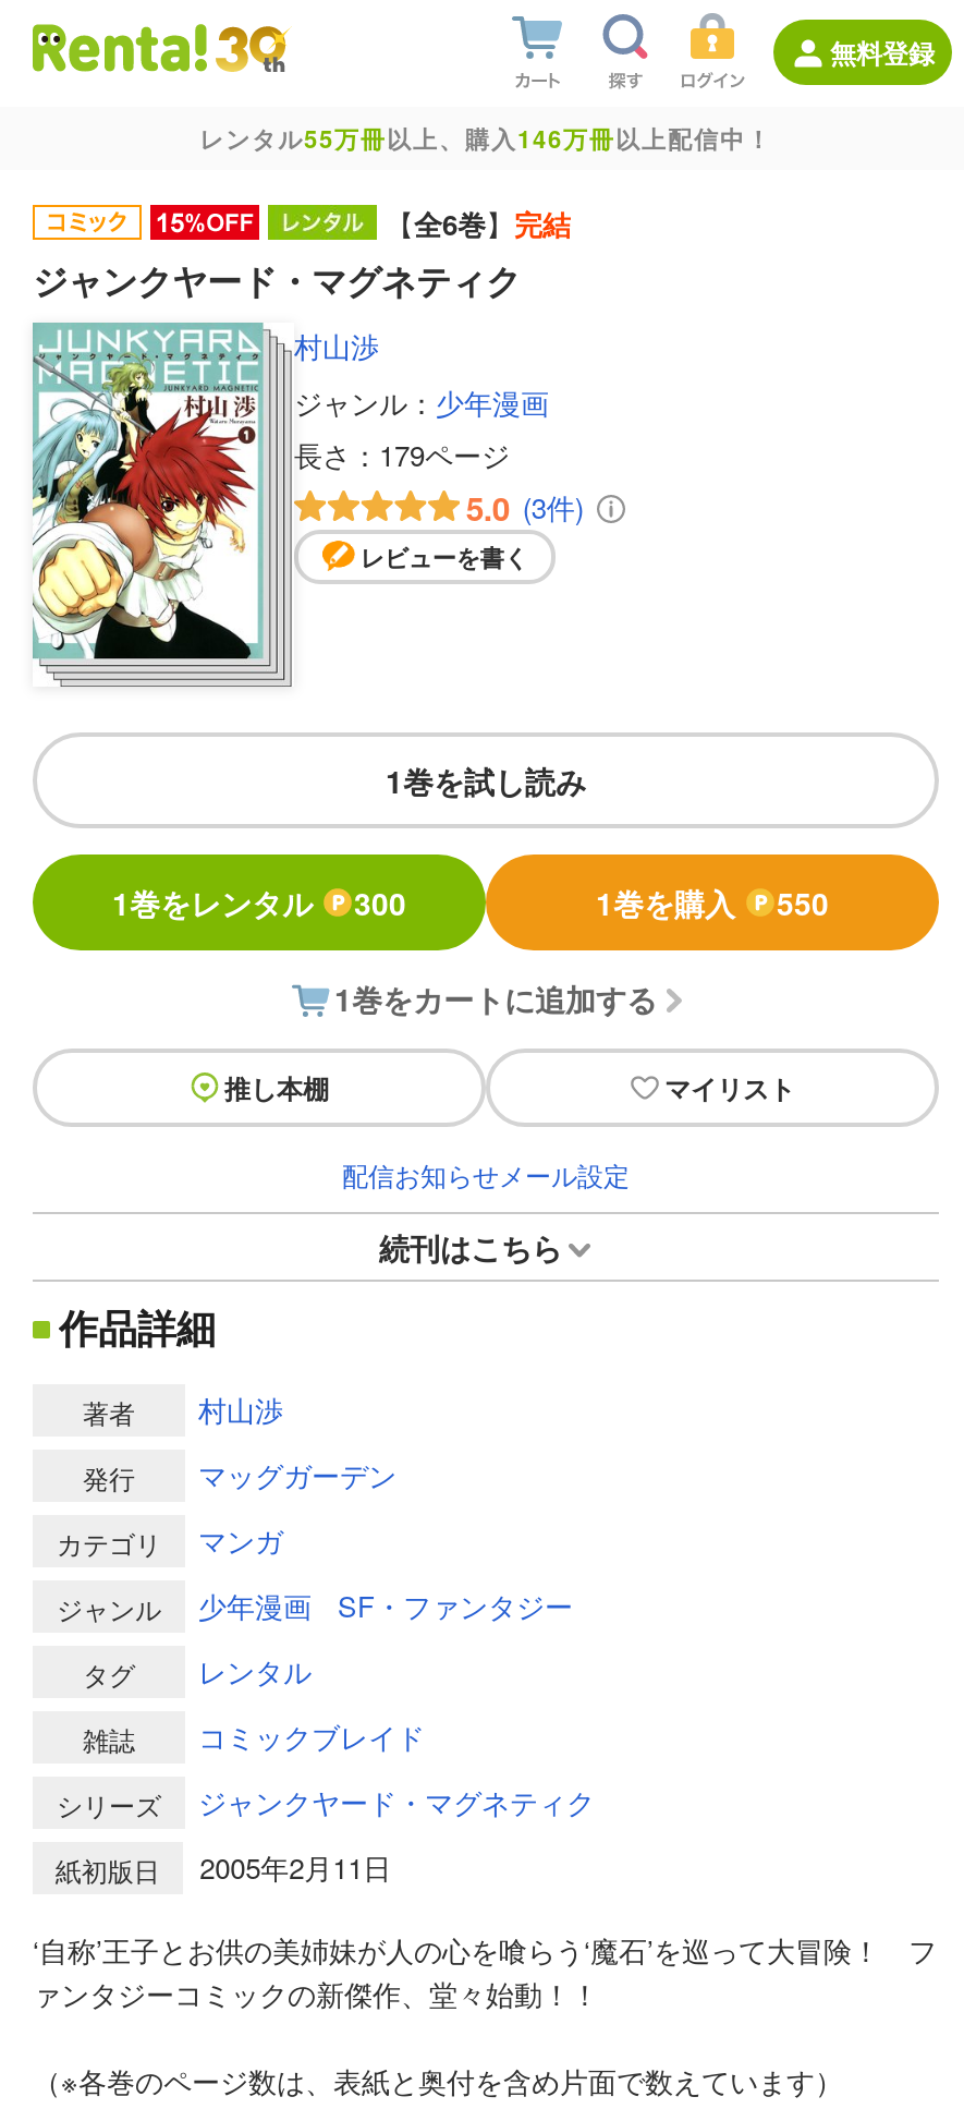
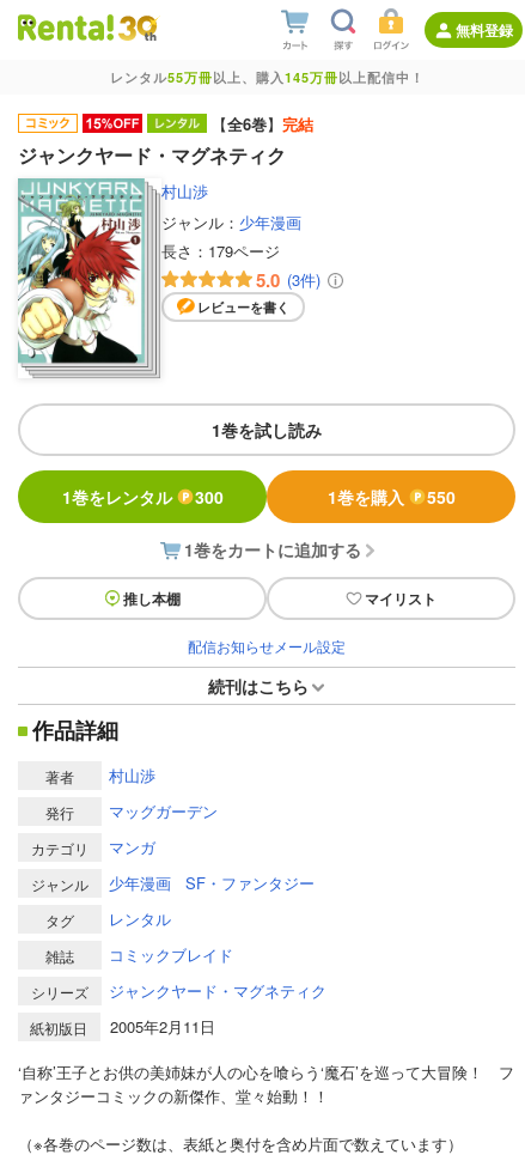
[199,122,772,155] レンタル55万冊以上、購入146万冊以上配信中！ -> [109,68,424,86] レンタル55万冊以上、購入145万冊以上配信中！

